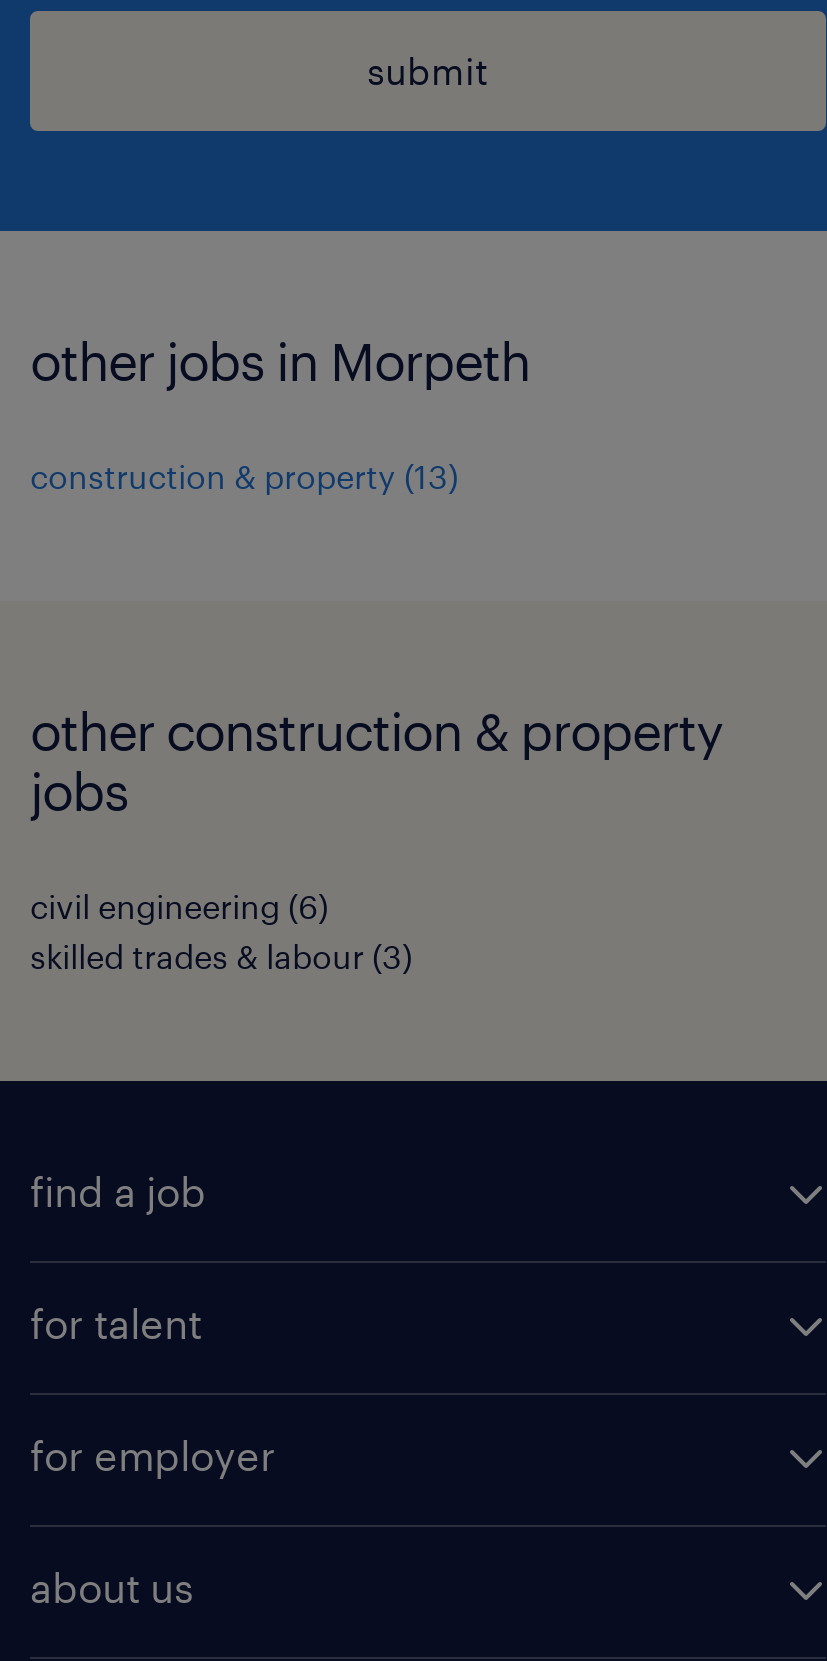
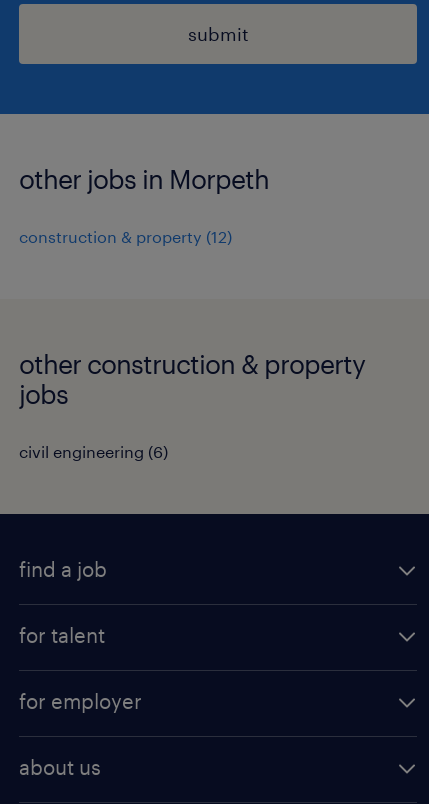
[30,457,458,495] construction & property (13) -> [19,227,232,246] construction & property (12)
[30,937,412,975] skilled trades & labour (3) -> none

